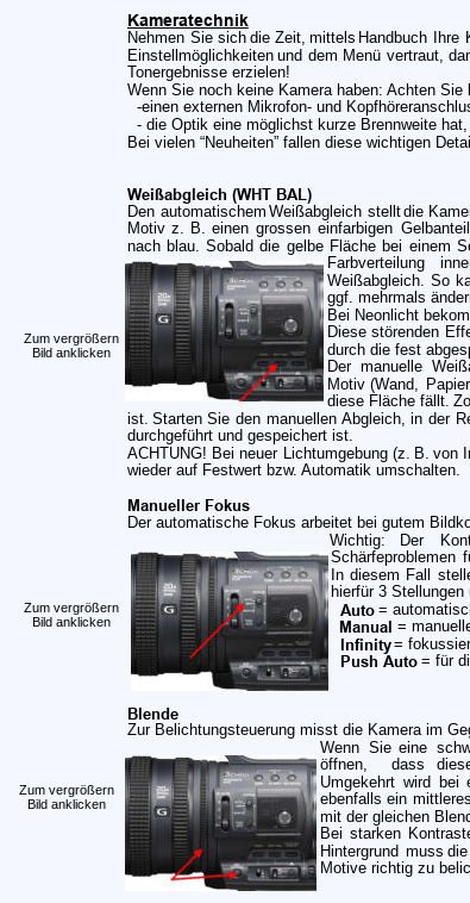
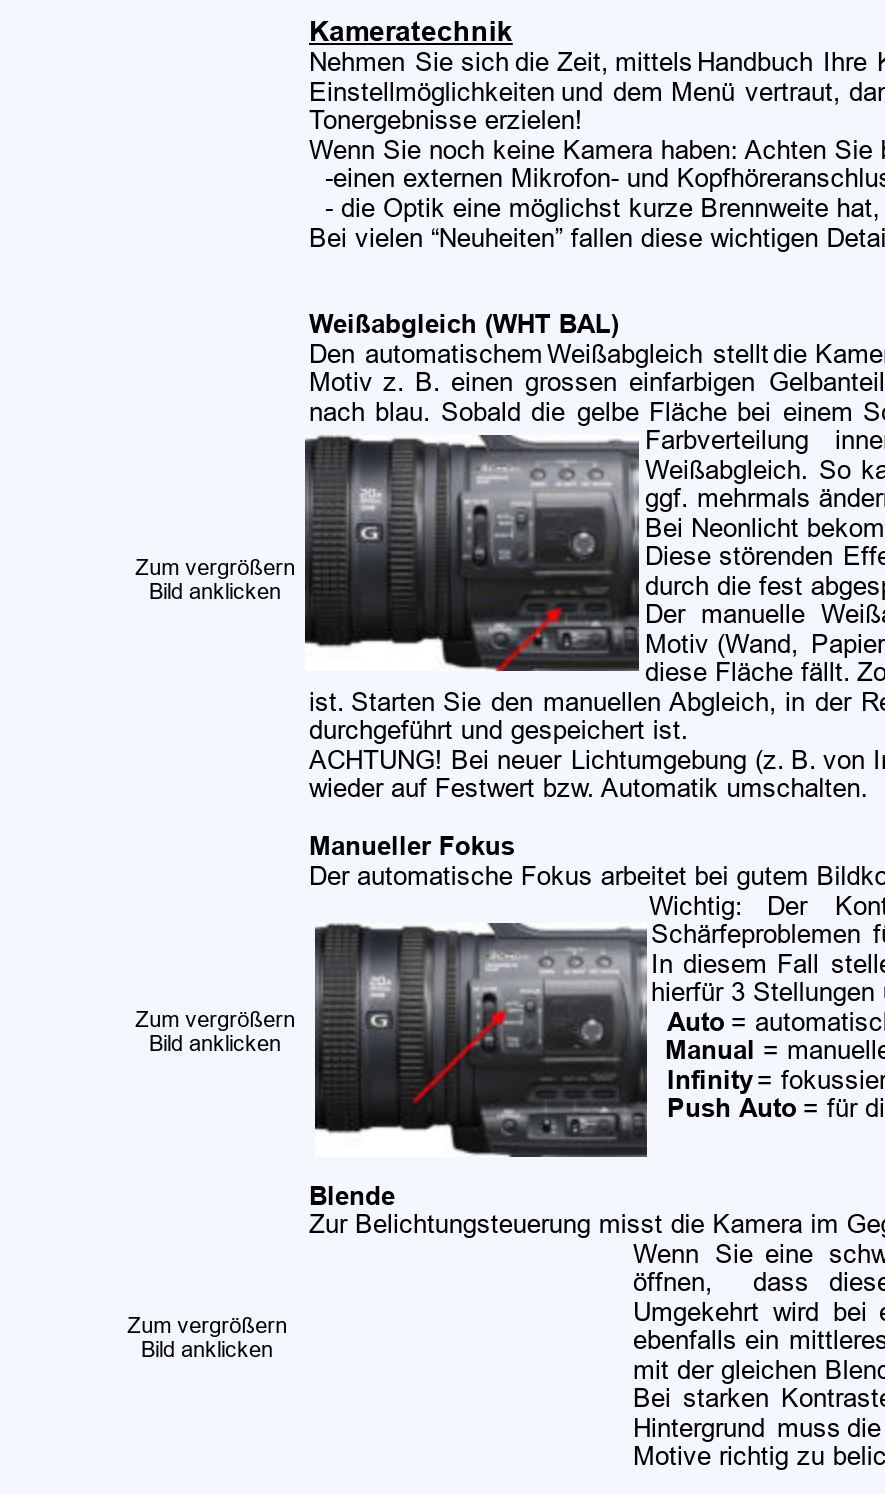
[124,754,318,892] [image] -> none

